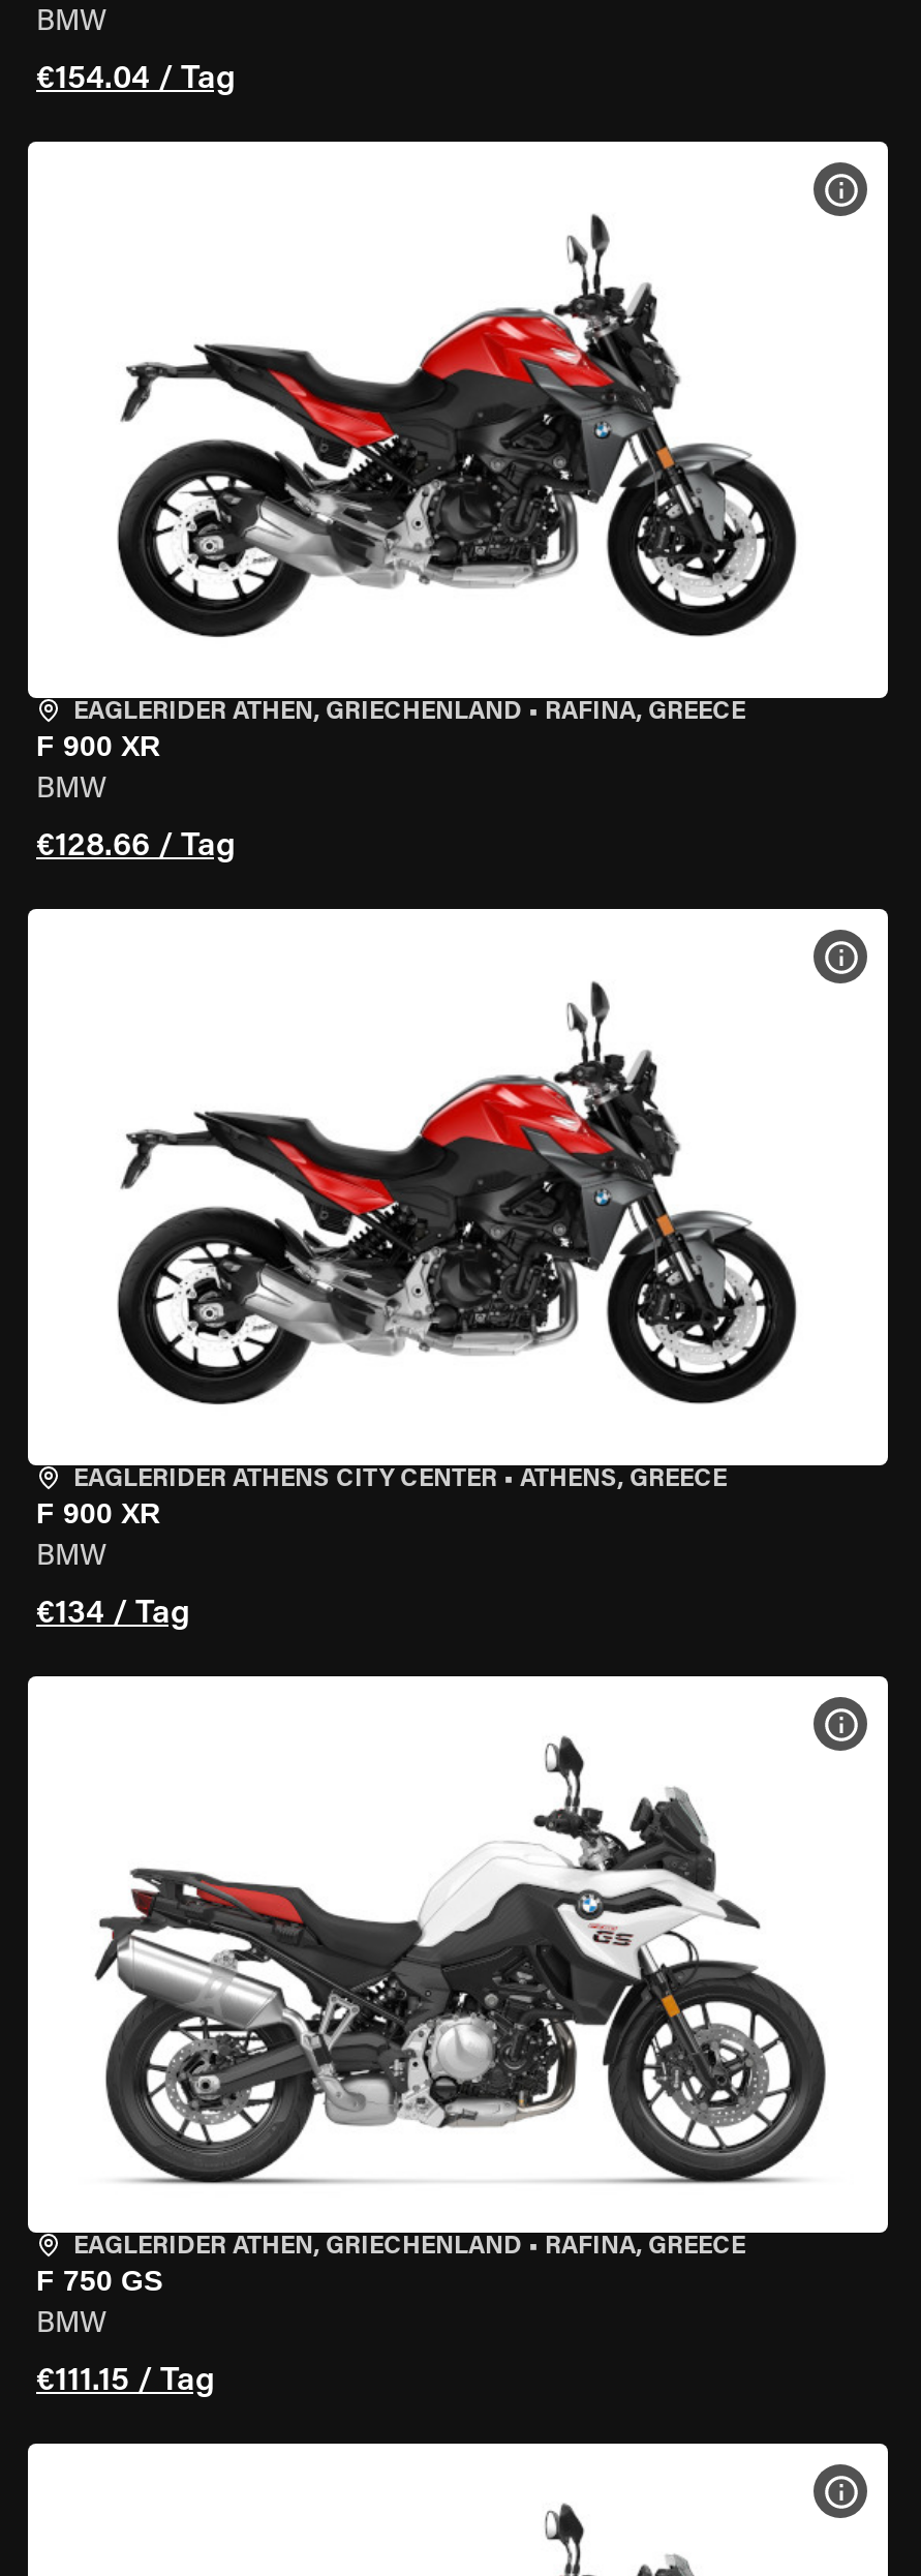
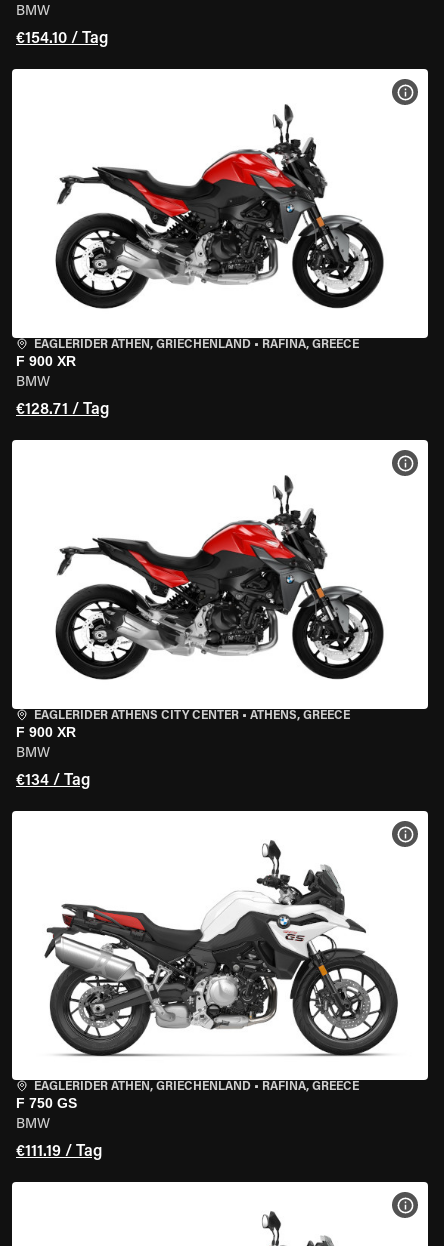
[36,63,235,96] €154.04 / Tag -> [16,31,108,47] €154.10 / Tag
[36,830,235,863] €128.66 / Tag -> [16,402,109,418] €128.71 / Tag
[36,2365,214,2398] €111.15 / Tag -> [16,1144,102,1160] €111.19 / Tag

